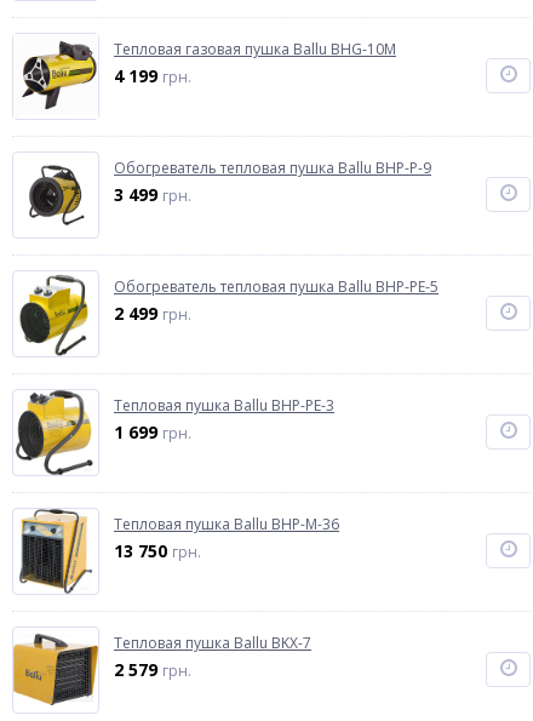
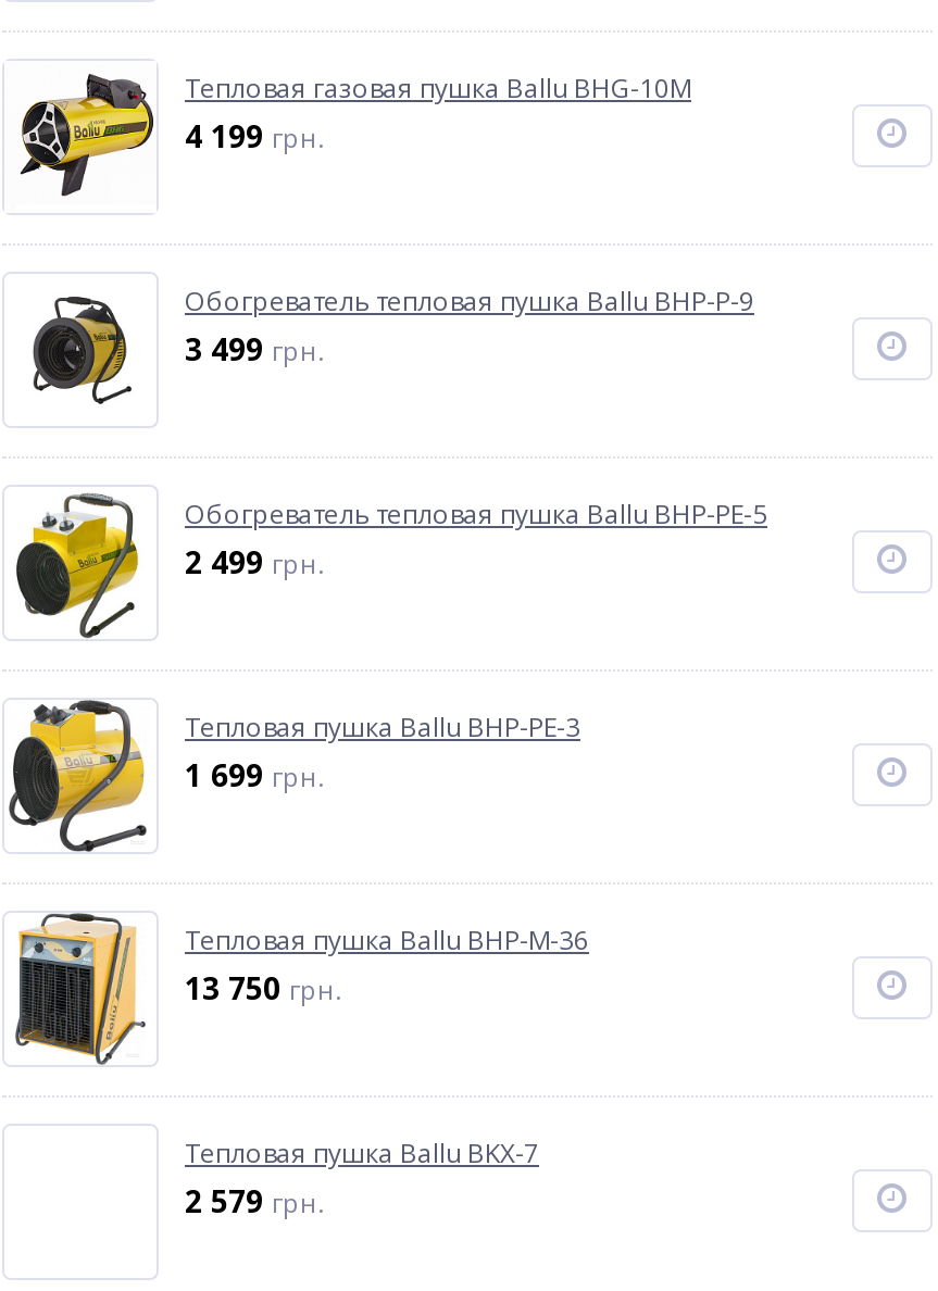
[12,633,99,706] [image] -> none

